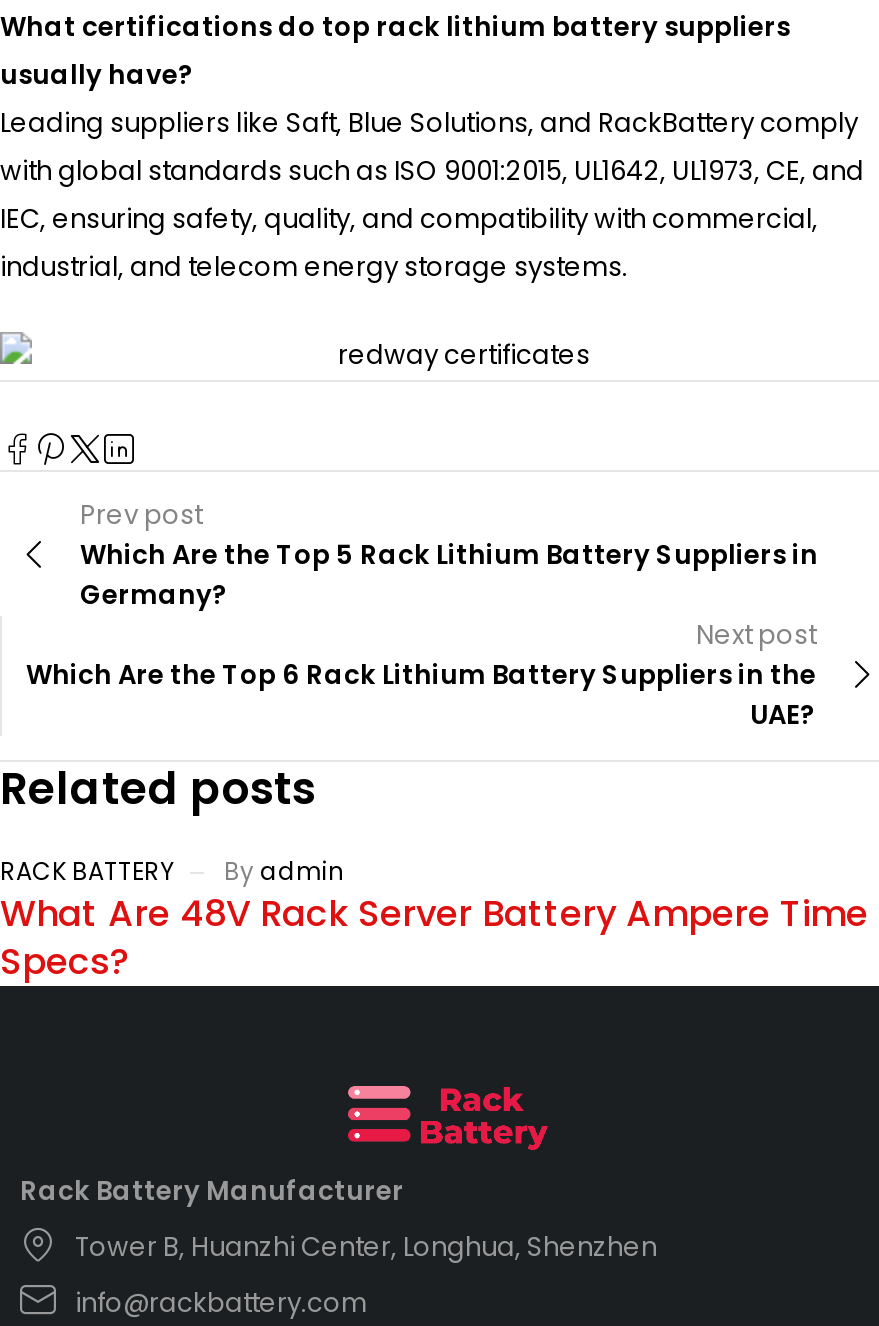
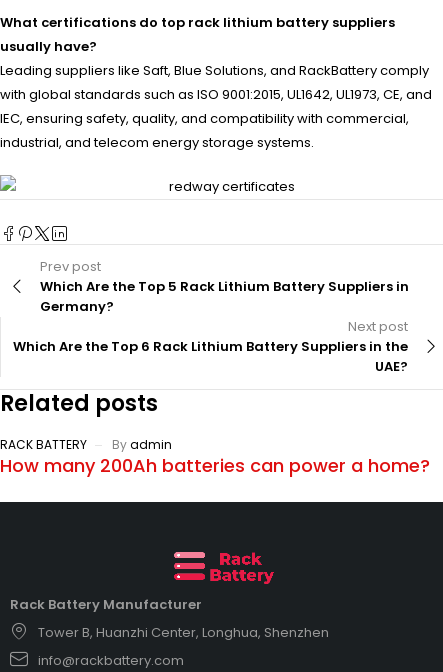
[0,888,868,986] What Are 48V Rack Server Battery Ampere Time | Specs? -> [0,453,430,478] How many 200Ah batteries can power a home?

